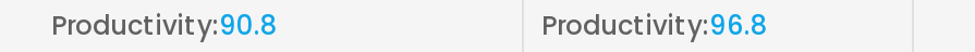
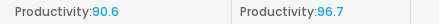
[51,6,276,43] Productivity:90.8 -> [15,3,119,20] Productivity:90.6
[541,6,766,43] Productivity:96.8 -> [240,3,344,20] Productivity:96.7

